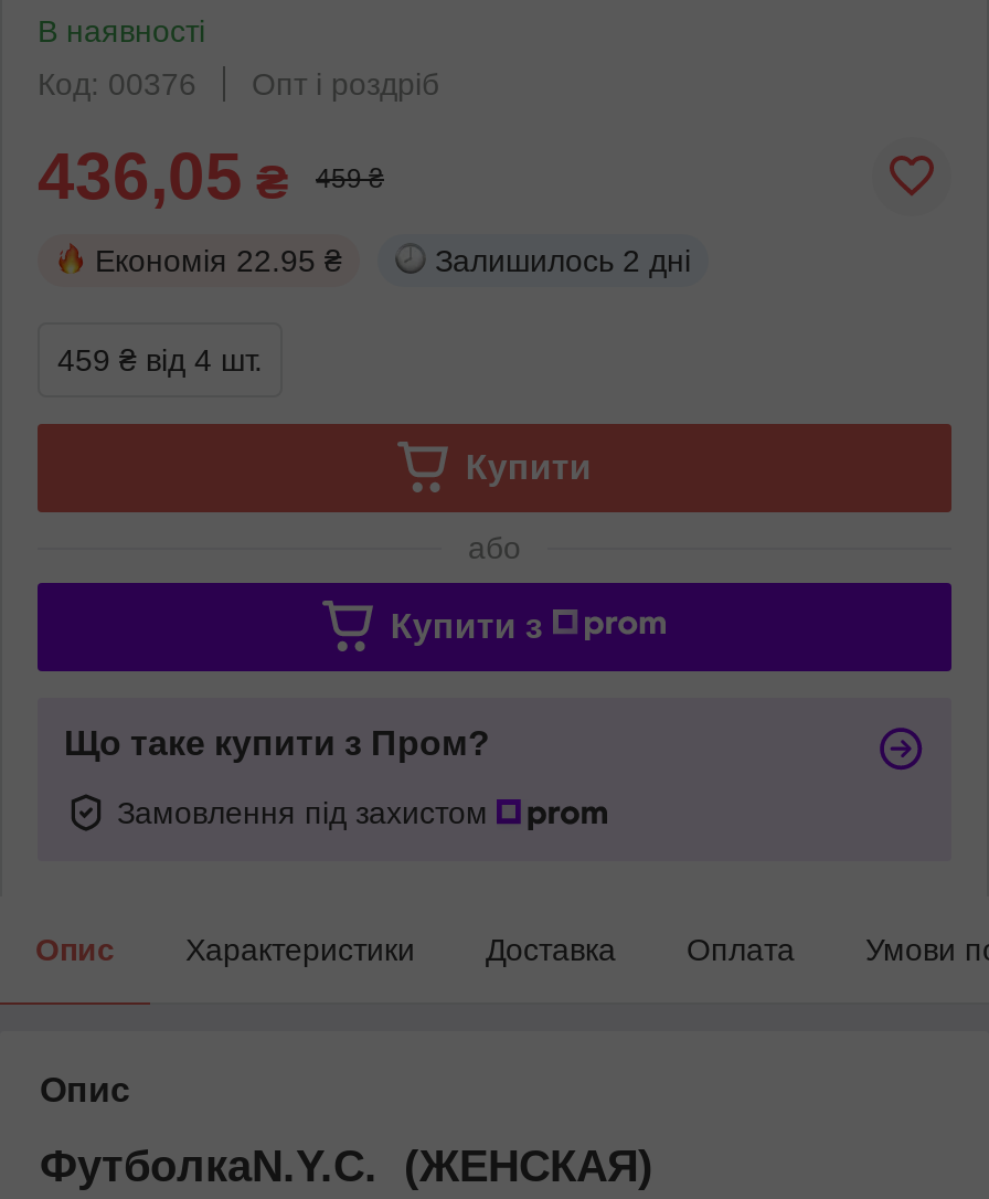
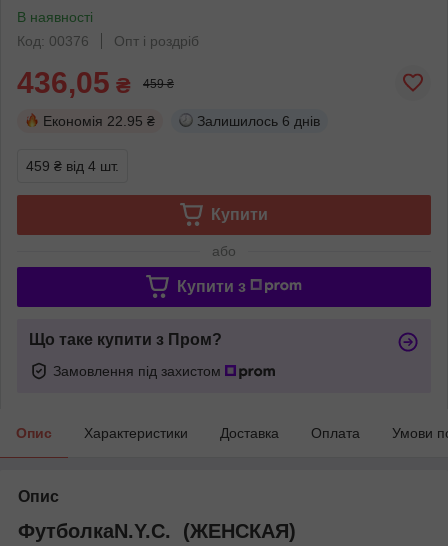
[435,242,691,278] Залишилось 2 дні -> [197,113,320,129] Залишилось 6 днів

